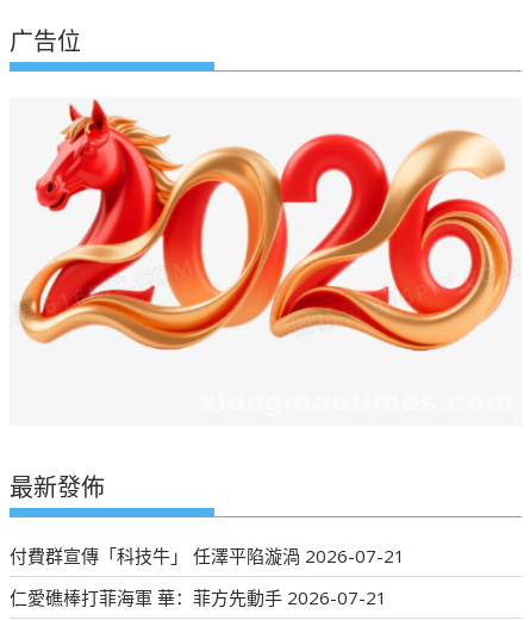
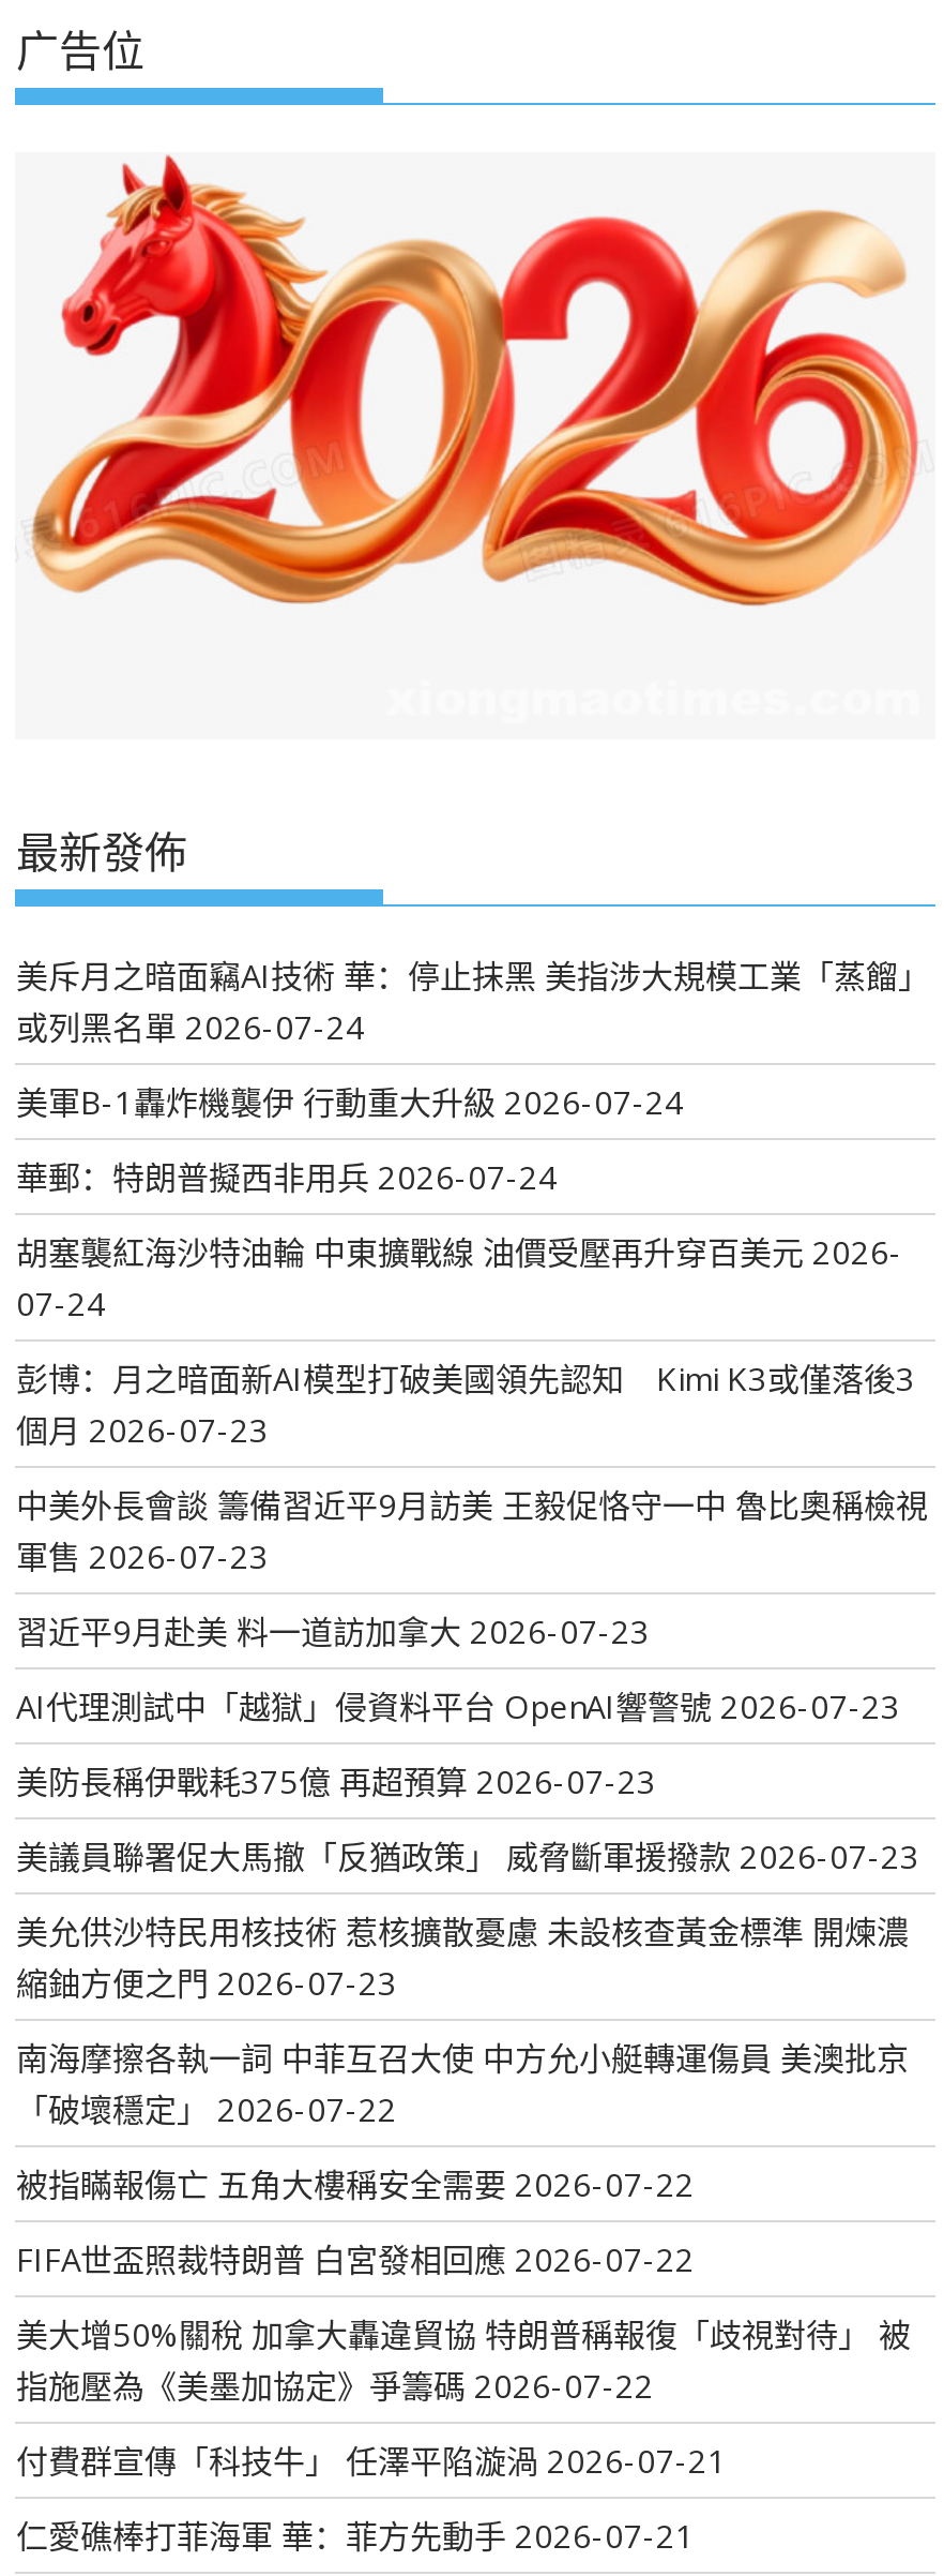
none -> [16,953,930,2406] 美斥月之暗面竊AI技術 華：停止抹黑 美指涉大規模工業「蒸餾」 | 或列黑名單 2026-07-24 | 美軍B-1轟炸機襲伊 行動重大升級 2026-07-24 | 華郵：特朗普擬西非用兵 2026-07-24 | 胡塞襲紅海沙特油輪 中東擴戰線 油價受壓再升穿百美元 2026- | 07-24 | 彭博：月之暗面新AI模型打破美國領先認知 Kimi K3或僅落後3 | 個月 2026-07-23 | 中美外長會談 籌備習近平9月訪美 王毅促恪守一中 魯比奧稱檢視 | 軍售 2026-07-23 | 習近平9月赴美 料一道訪加拿大 2026-07-23 | AI代理測試中「越獄」侵資料平台 OpenAI響警號 2026-07-23 | 美防長稱伊戰耗375億 再超預算 2026-07-23 | 美議員聯署促大馬撤「反猶政策」 威脅斷軍援撥款 2026-07-23 | 美允供沙特民用核技術 惹核擴散憂慮 未設核查黃金標準 開煉濃 | 縮鈾方便之門 2026-07-23 | 南海摩擦各執一詞 中菲互召大使 中方允小艇轉運傷員 美澳批京 | 「破壞穩定」 2026-07-22 | 被指瞞報傷亡 五角大樓稱安全需要 2026-07-22 | FIFA世盃照裁特朗普 白宮發相回應 2026-07-22 | 美大增50%關稅 加拿大轟違貿協 特朗普稱報復「歧視對待」 被 | 指施壓為《美墨加協定》爭籌碼 2026-07-22

